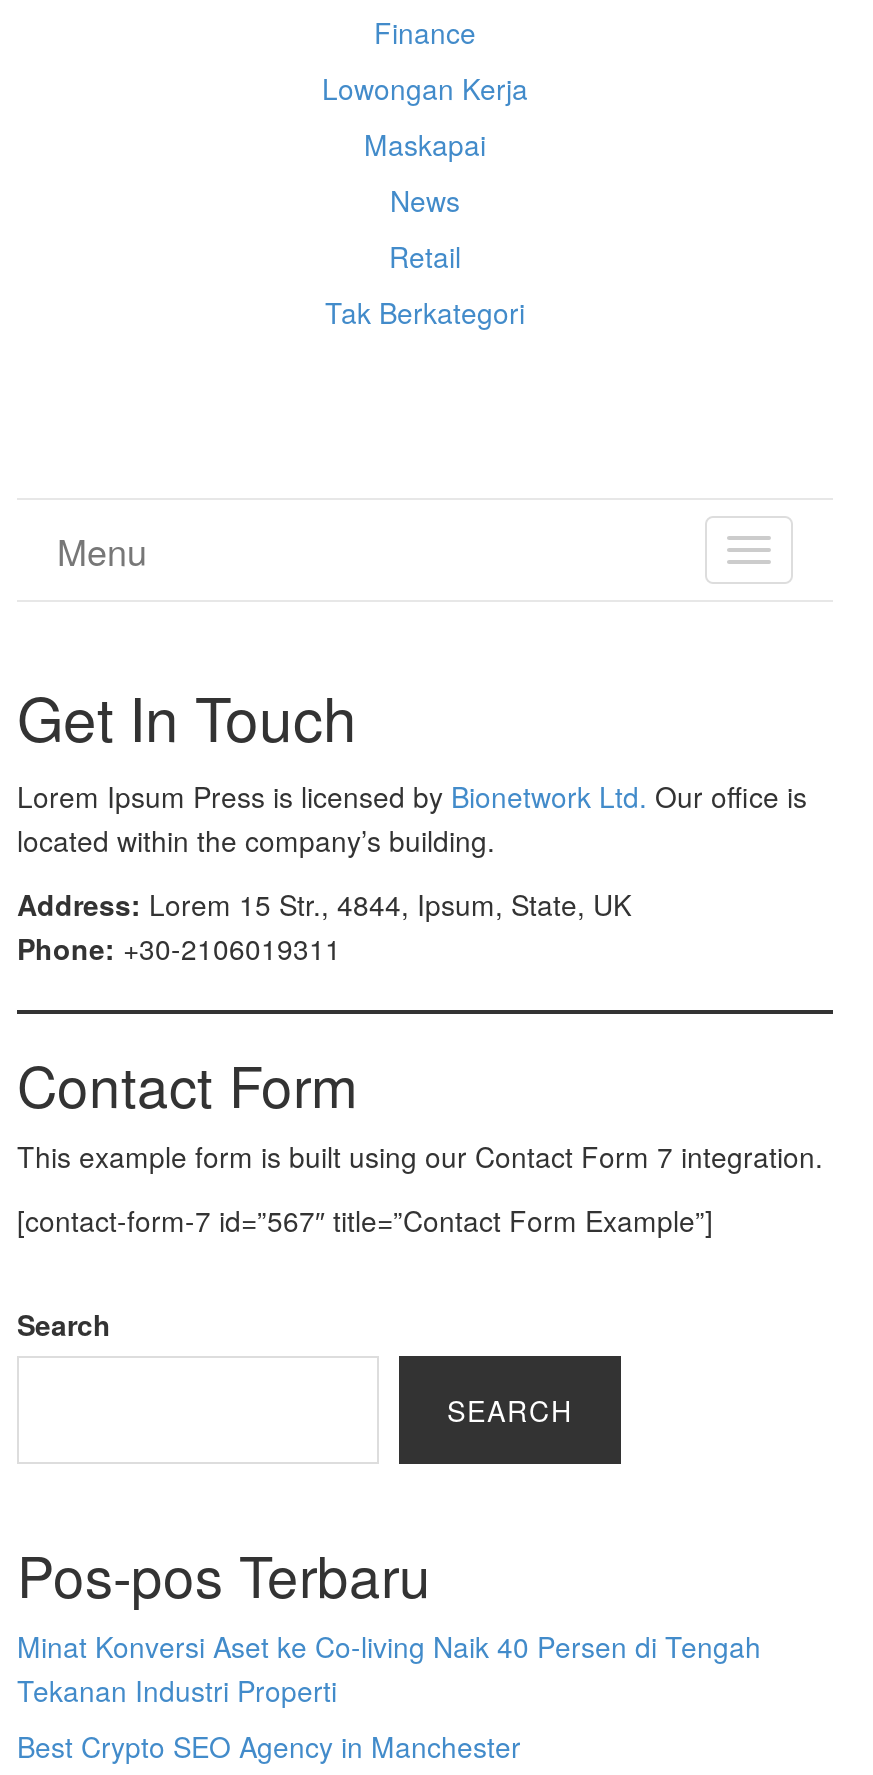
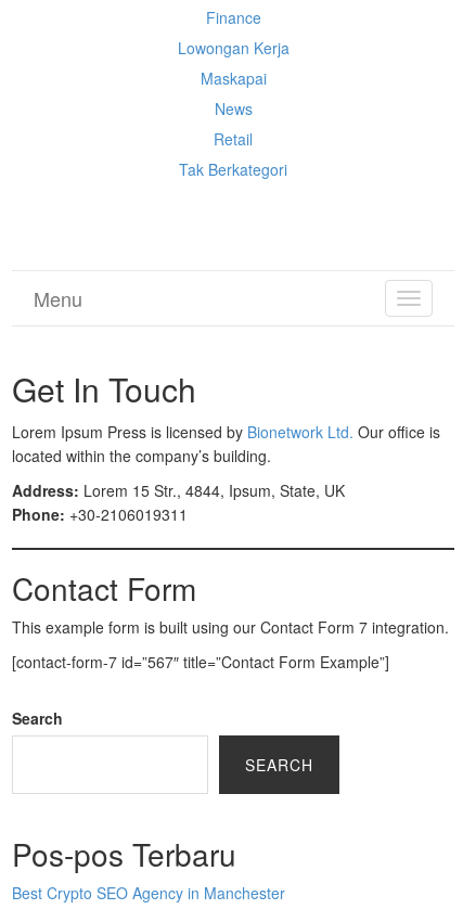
[17,1626,761,1710] Minat Konversi Aset ke Co-living Naik 40 Persen di Tengah | Tekanan Industri Properti -> none

